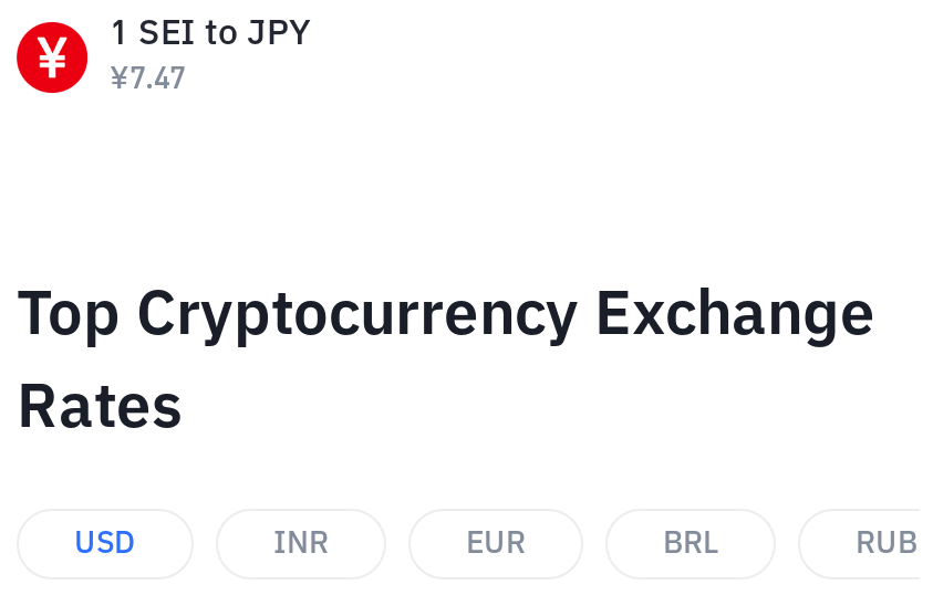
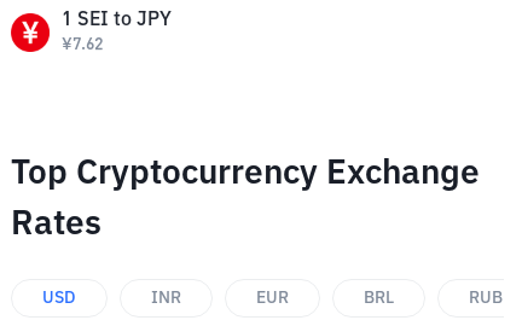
[110,64,185,95] ¥7.47 -> [62,36,103,53] ¥7.62

